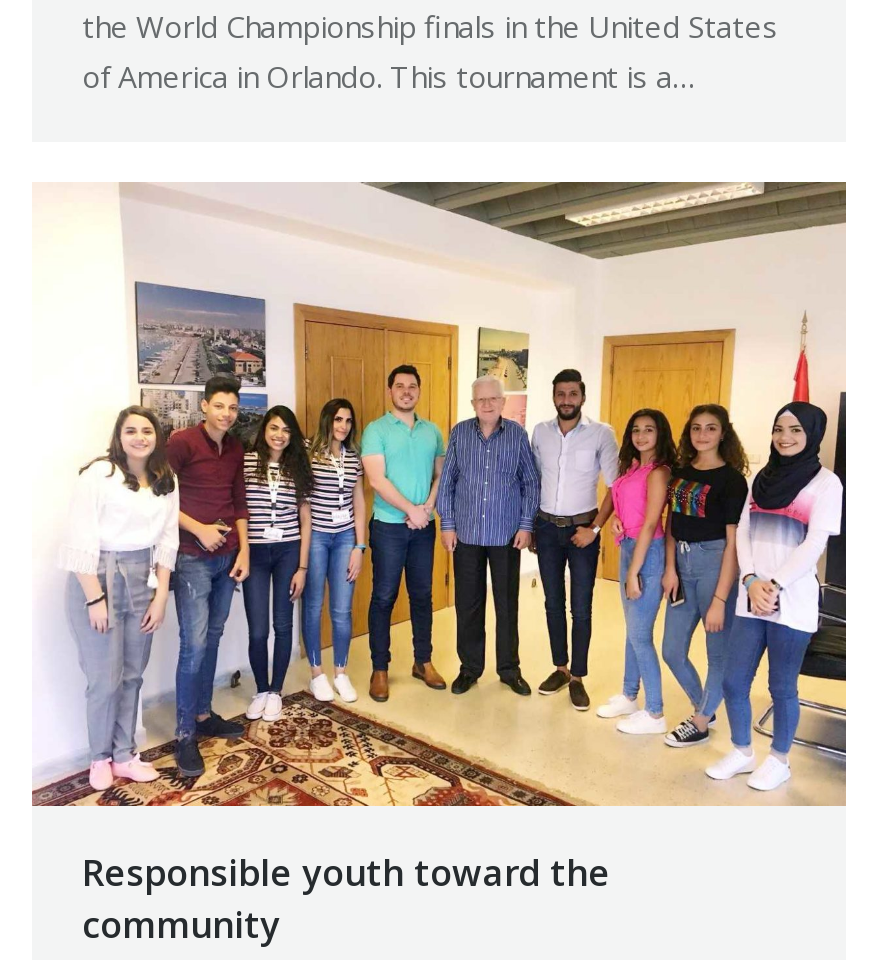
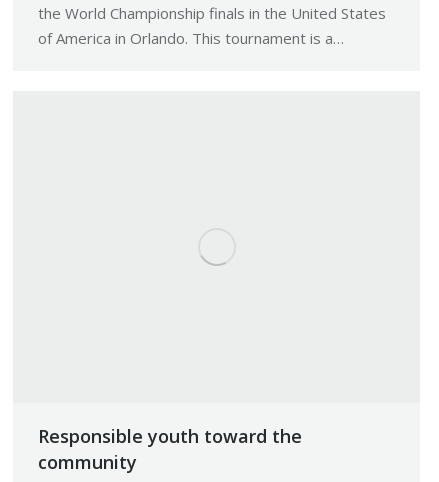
[30,180,848,808] [image] -> none

